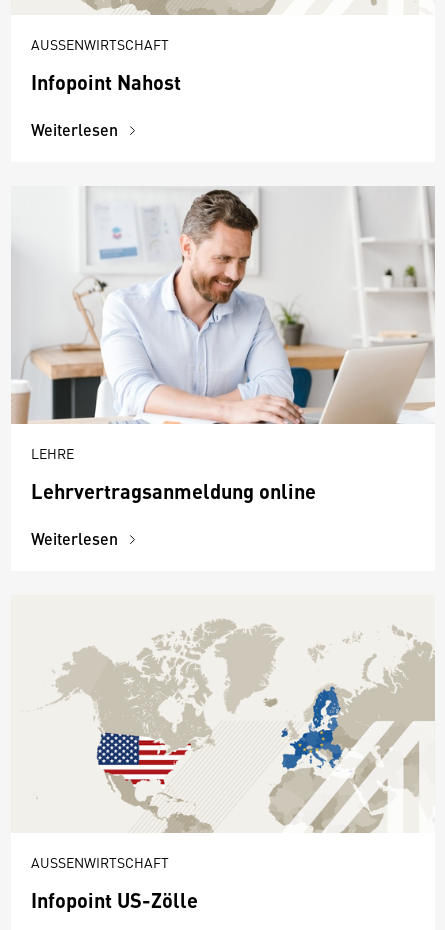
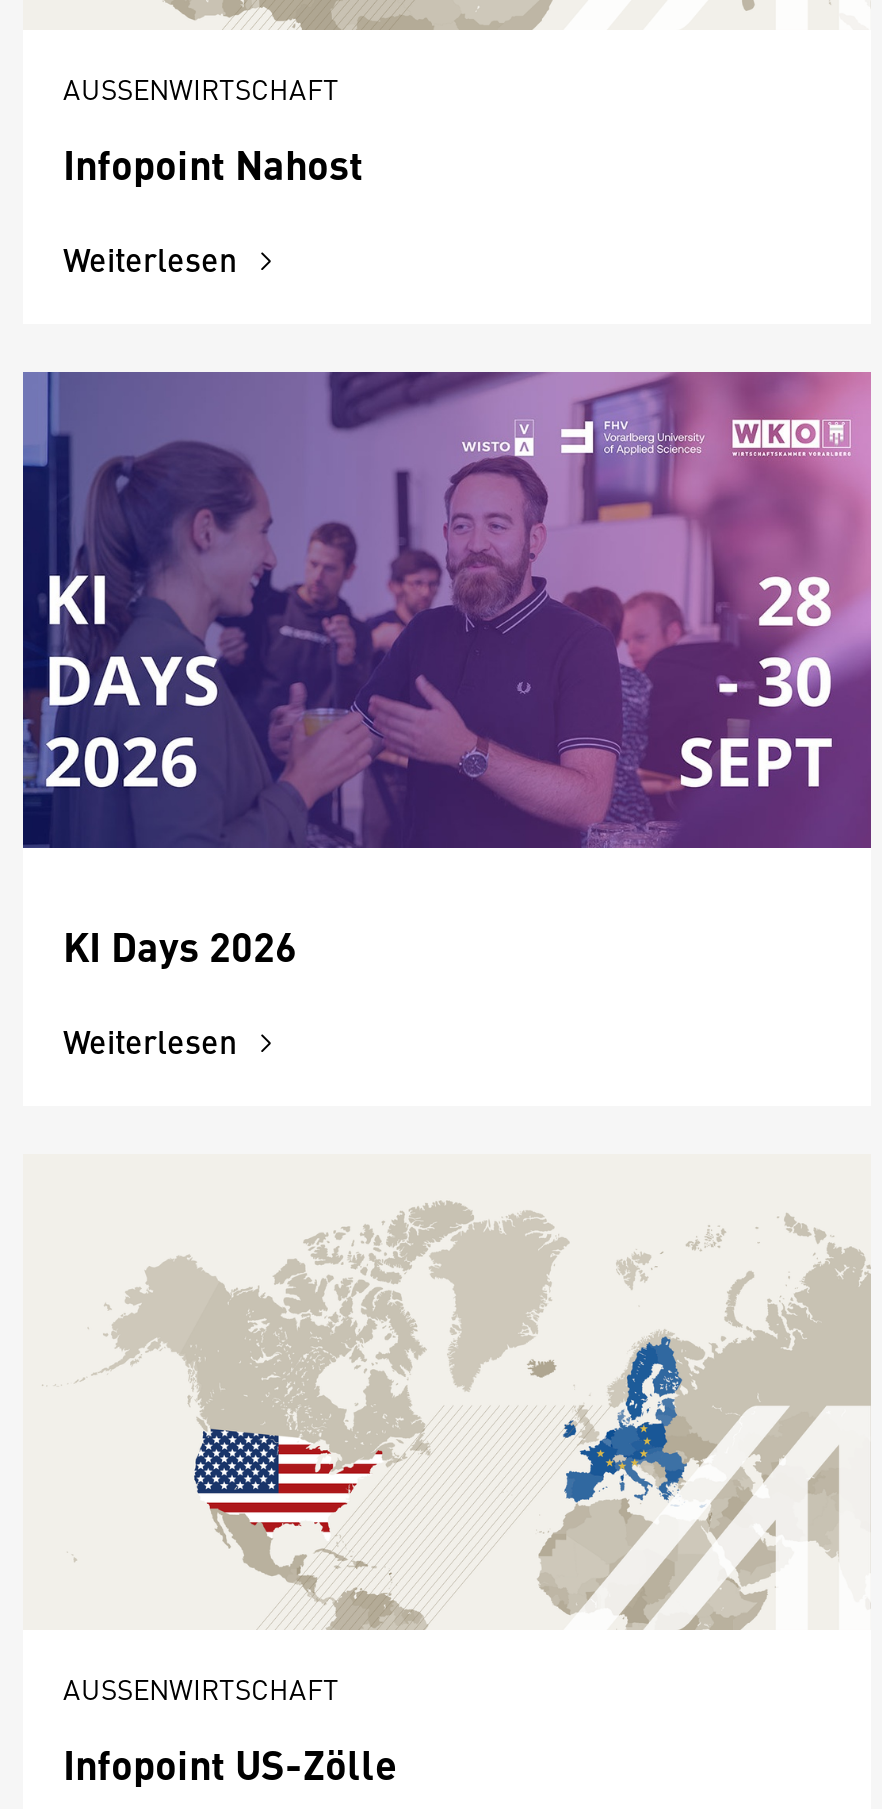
[11,186,435,505] [image] | LEHRE | Lehrvertragsanmeldung online -> [21,370,873,974] [image] | KI Days 2026

